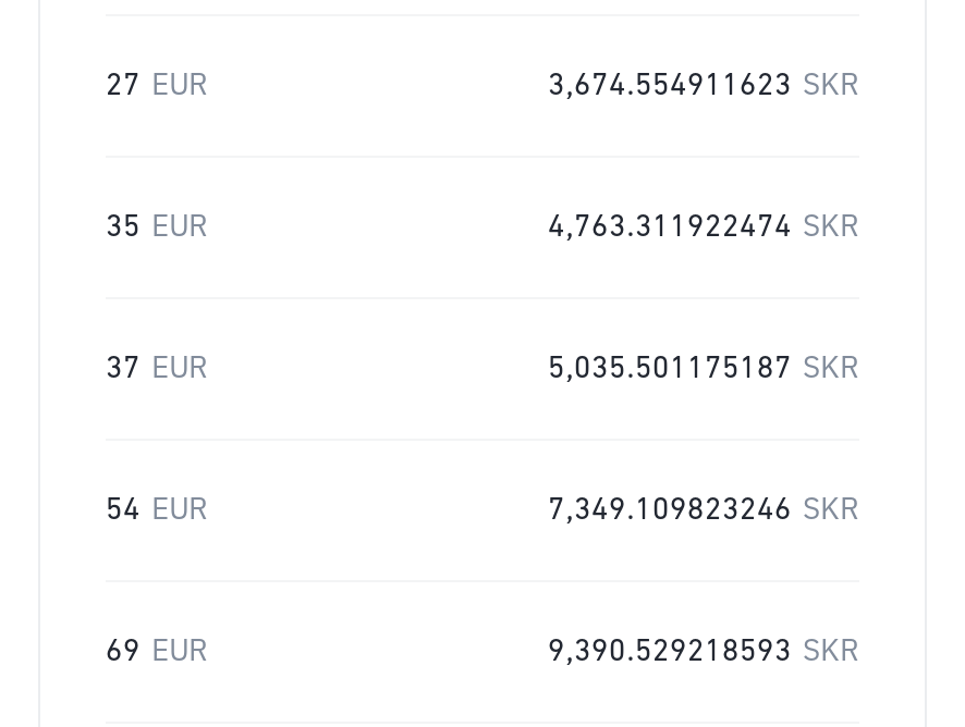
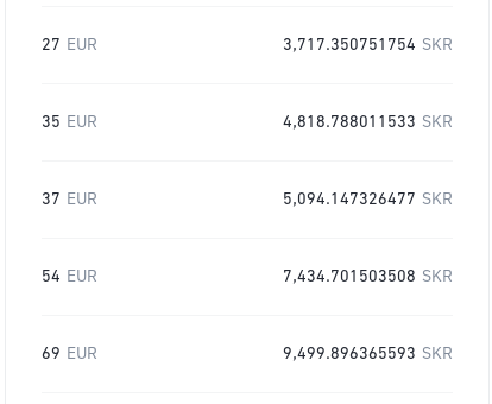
[548,71,859,101] 3,674.554911623 SKR -> [283,37,453,53] 3,717.350751754 SKR
[548,212,859,243] 4,763.311922474 SKR -> [283,114,453,131] 4,818.788011533 SKR
[548,354,859,384] 5,035.501175187 SKR -> [283,191,453,208] 5,094.147326477 SKR
[548,495,859,526] 7,349.109823246 SKR -> [283,269,453,285] 7,434.701503508 SKR
[548,637,859,667] 9,390.529218593 SKR -> [283,346,453,362] 9,499.896365593 SKR

